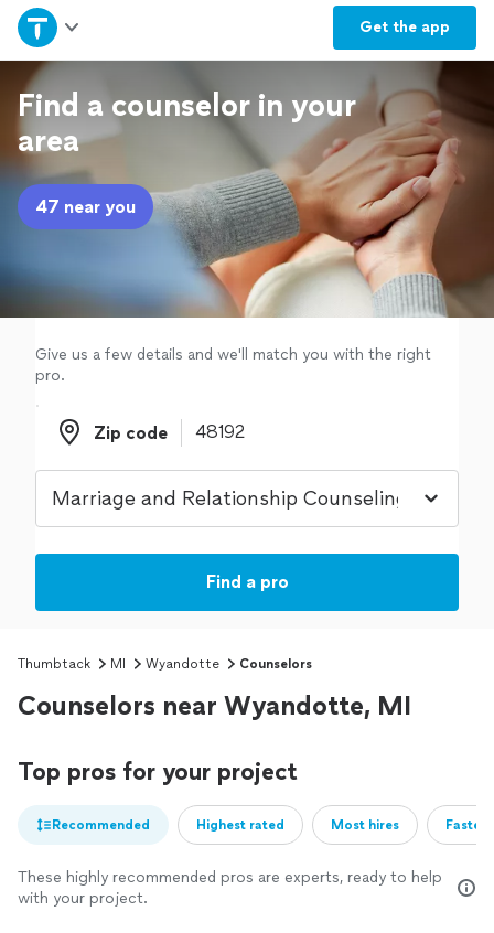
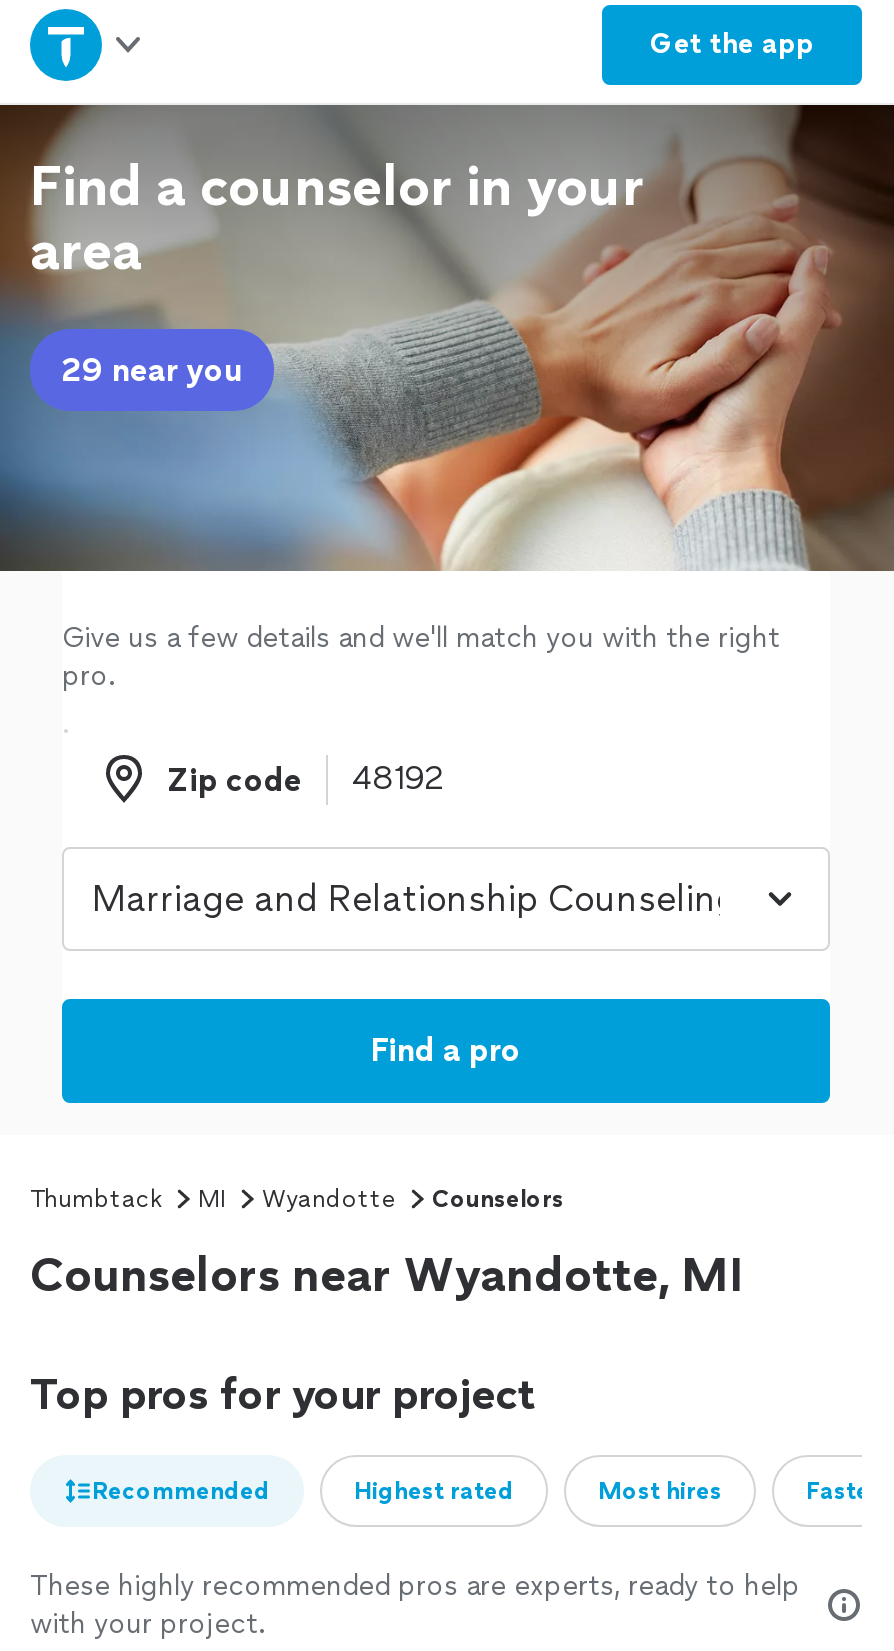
[35,196,136,217] 47 near you -> [62,351,242,389] 29 near you

